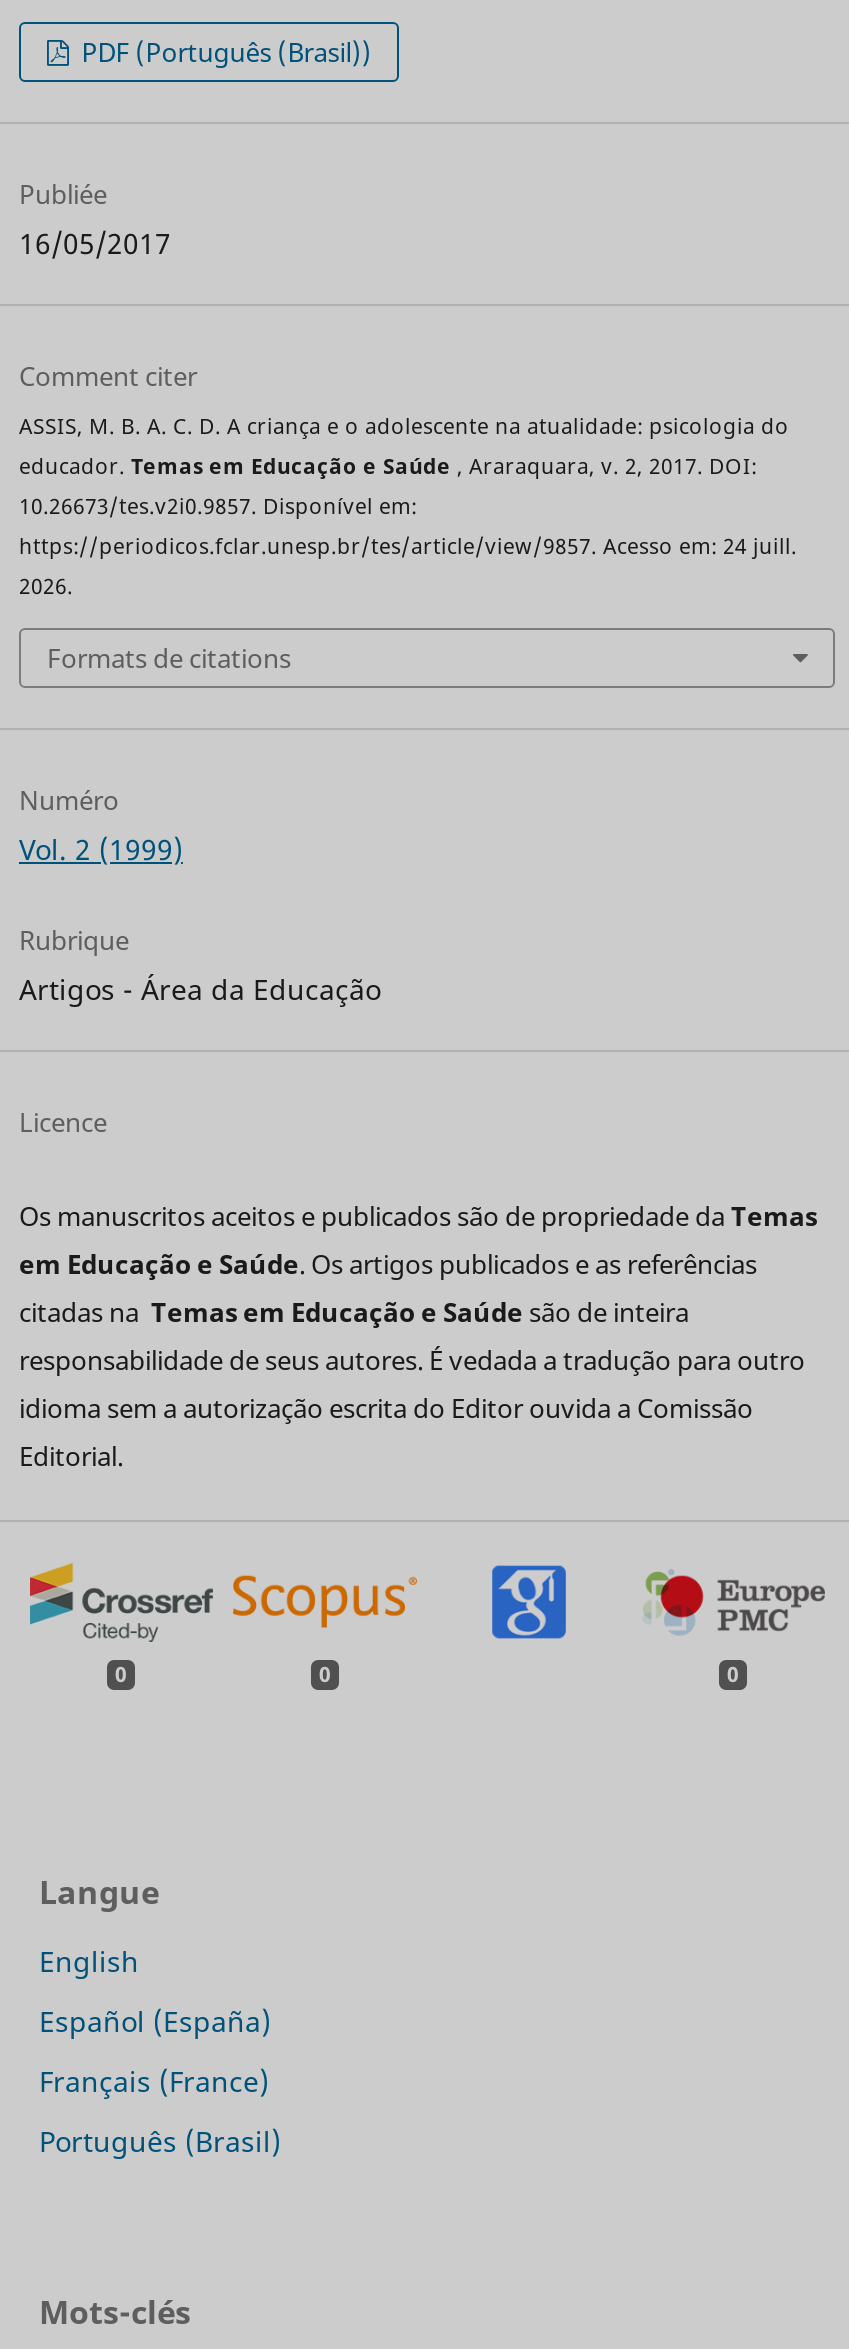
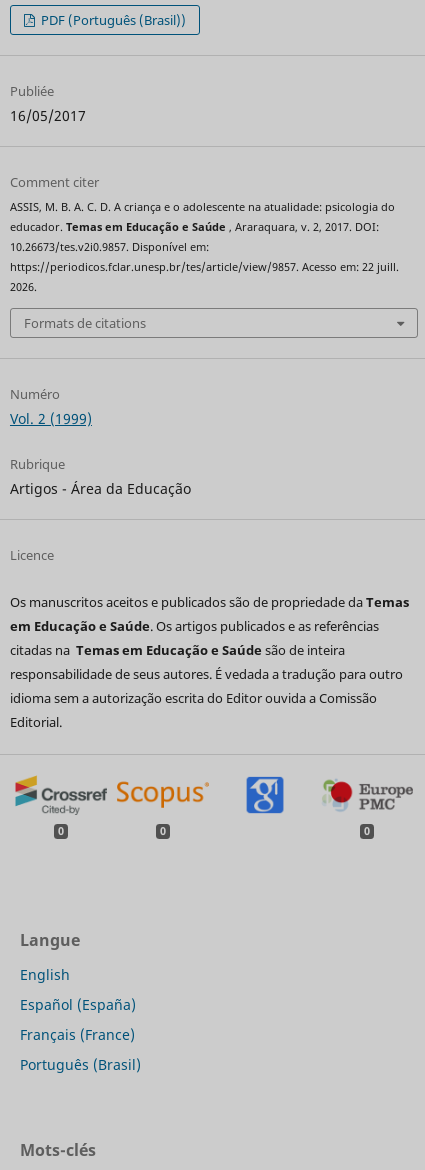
[19,532,797,560] https://periodicos.fclar.unesp.br/tes/article/view/9857. Acesso em: 24 juill. -> [10,260,399,274] https://periodicos.fclar.unesp.br/tes/article/view/9857. Acesso em: 22 juill.

